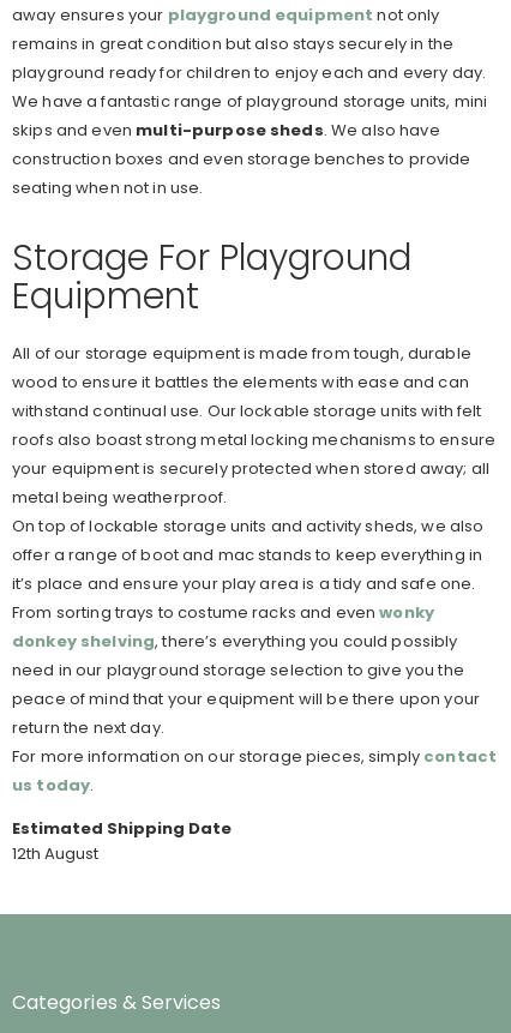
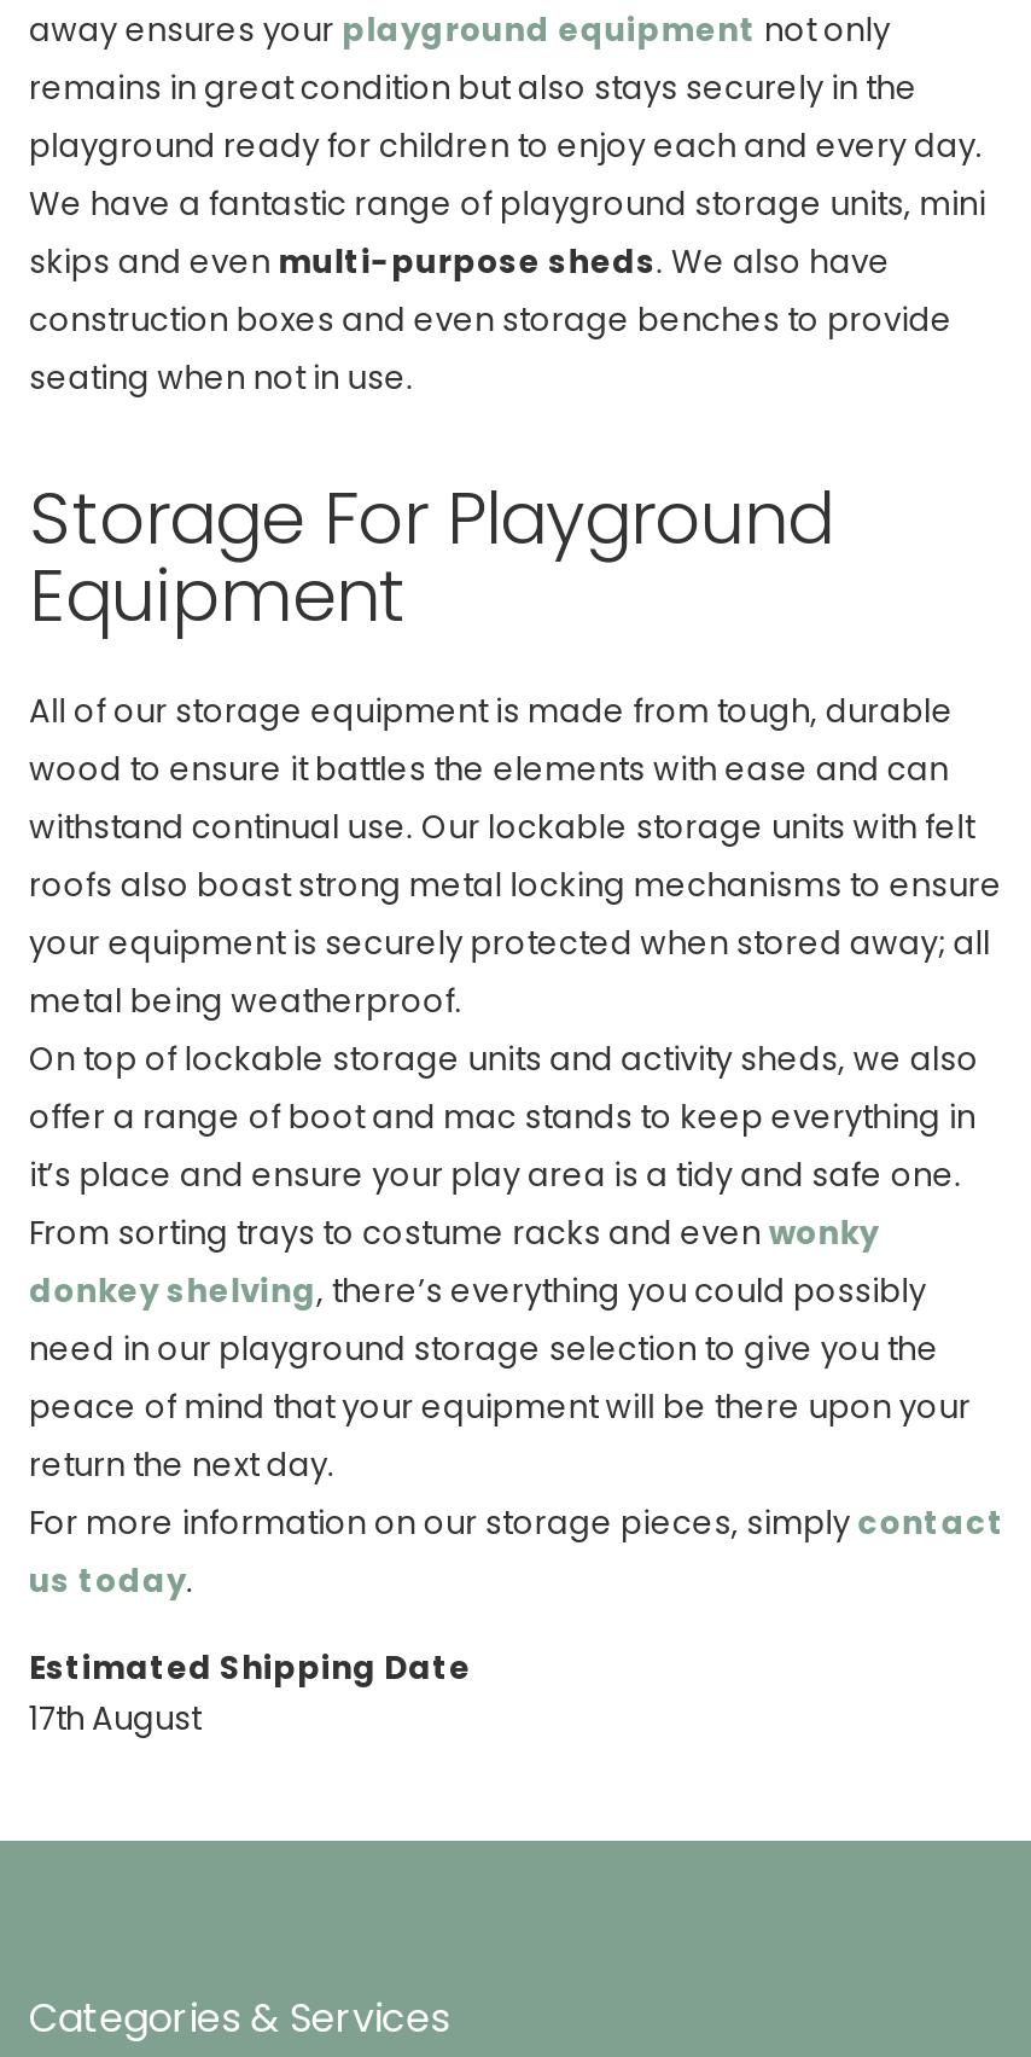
[12,842,98,865] 12th August -> [29,1695,200,1741] 17th August

